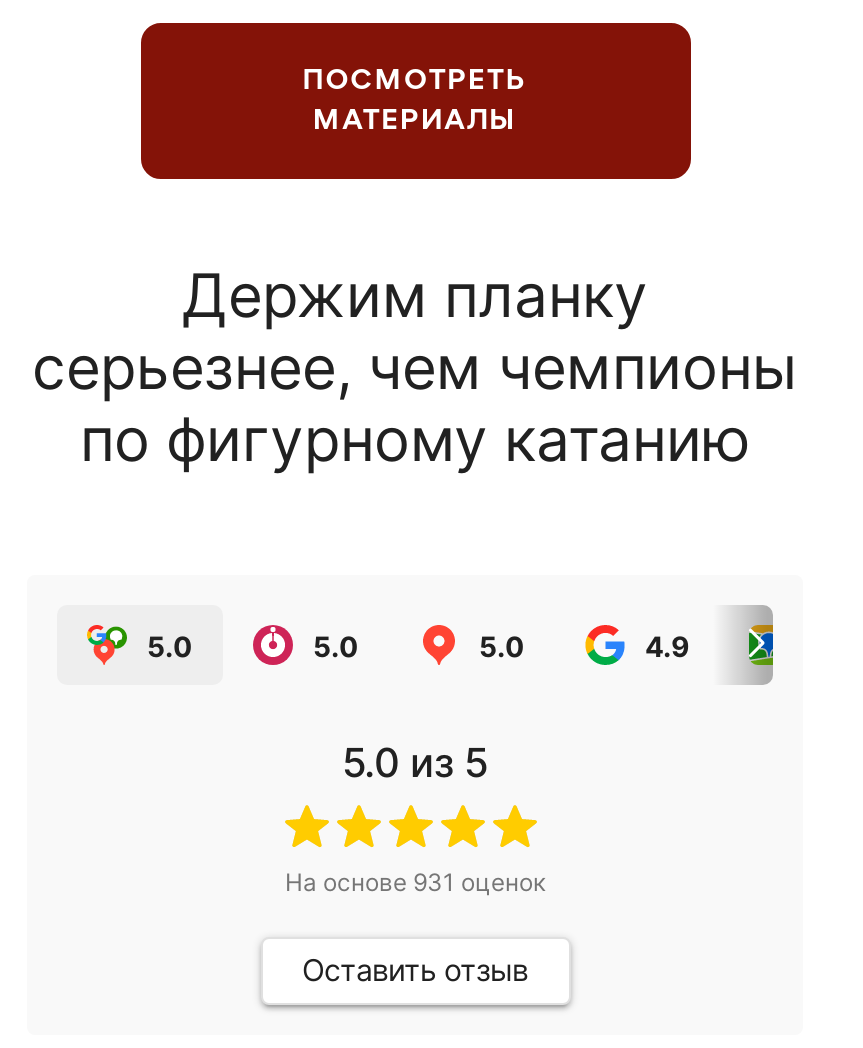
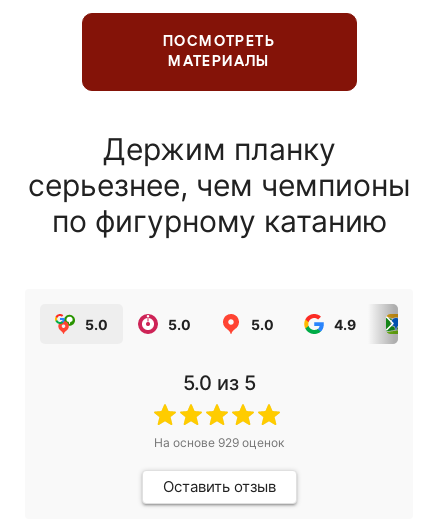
[285,867,545,897] На основе 931 оценок -> [154,435,284,450] На основе 929 оценок

